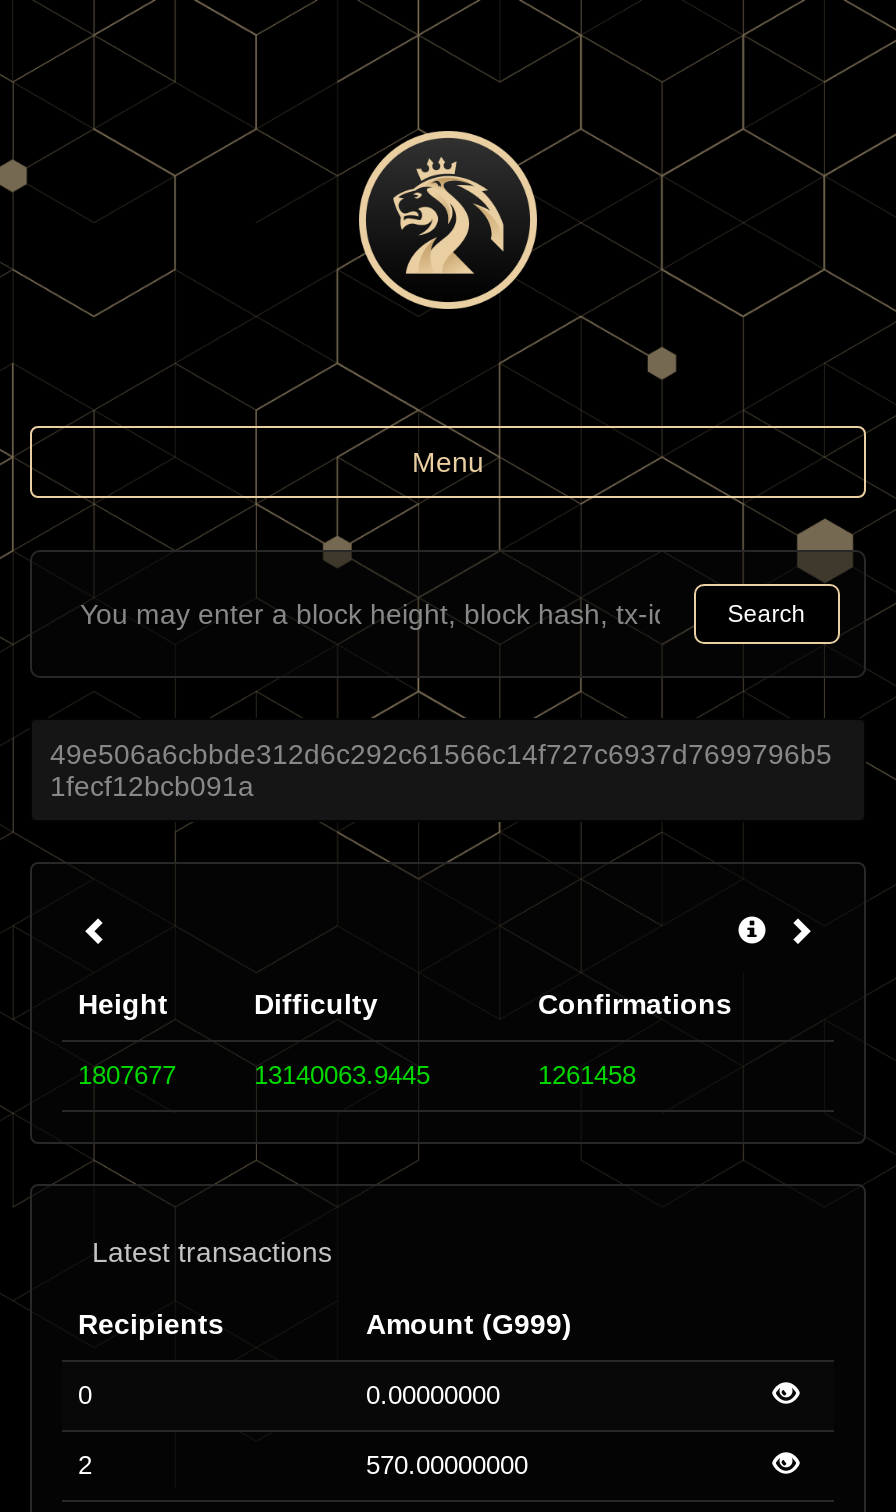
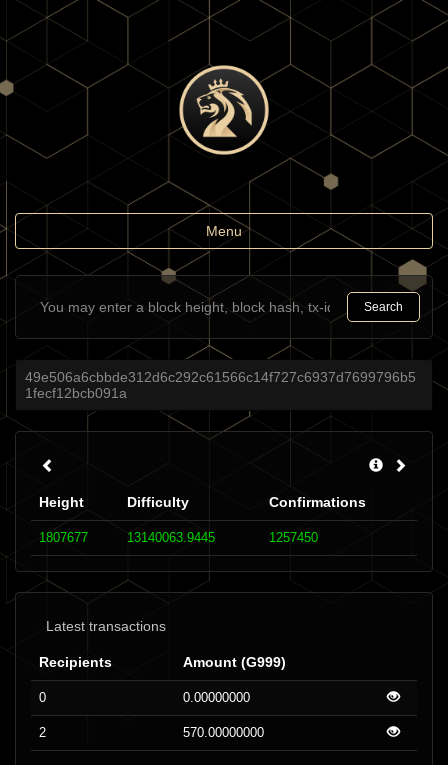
[538,1060,636,1090] 1261458 -> [269,530,318,545] 1257450

